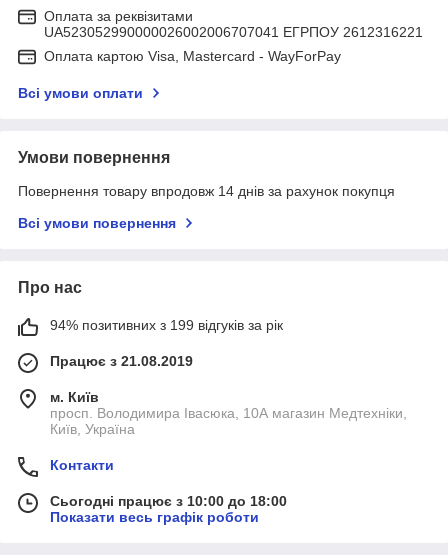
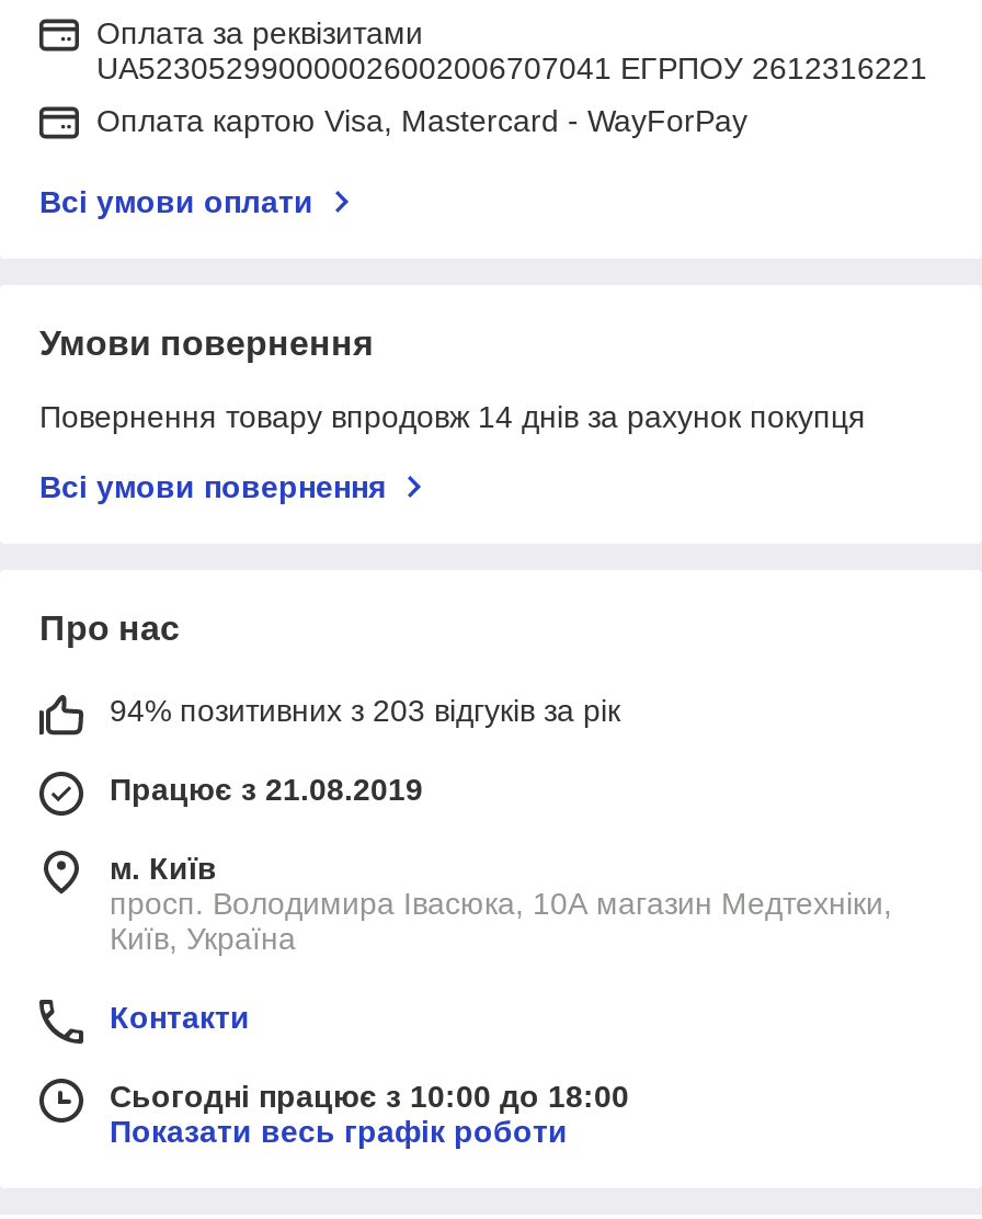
[50,317,283,333] 94% позитивних з 199 відгуків за рік -> [110,692,620,727] 94% позитивних з 203 відгуків за рік

